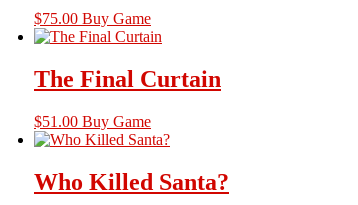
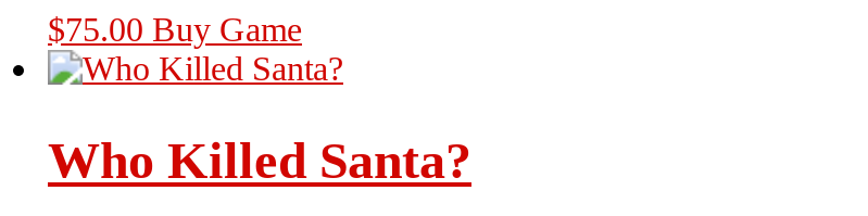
[34,66,221,130] The Final Curtain | $51.00 Buy Game -> none

